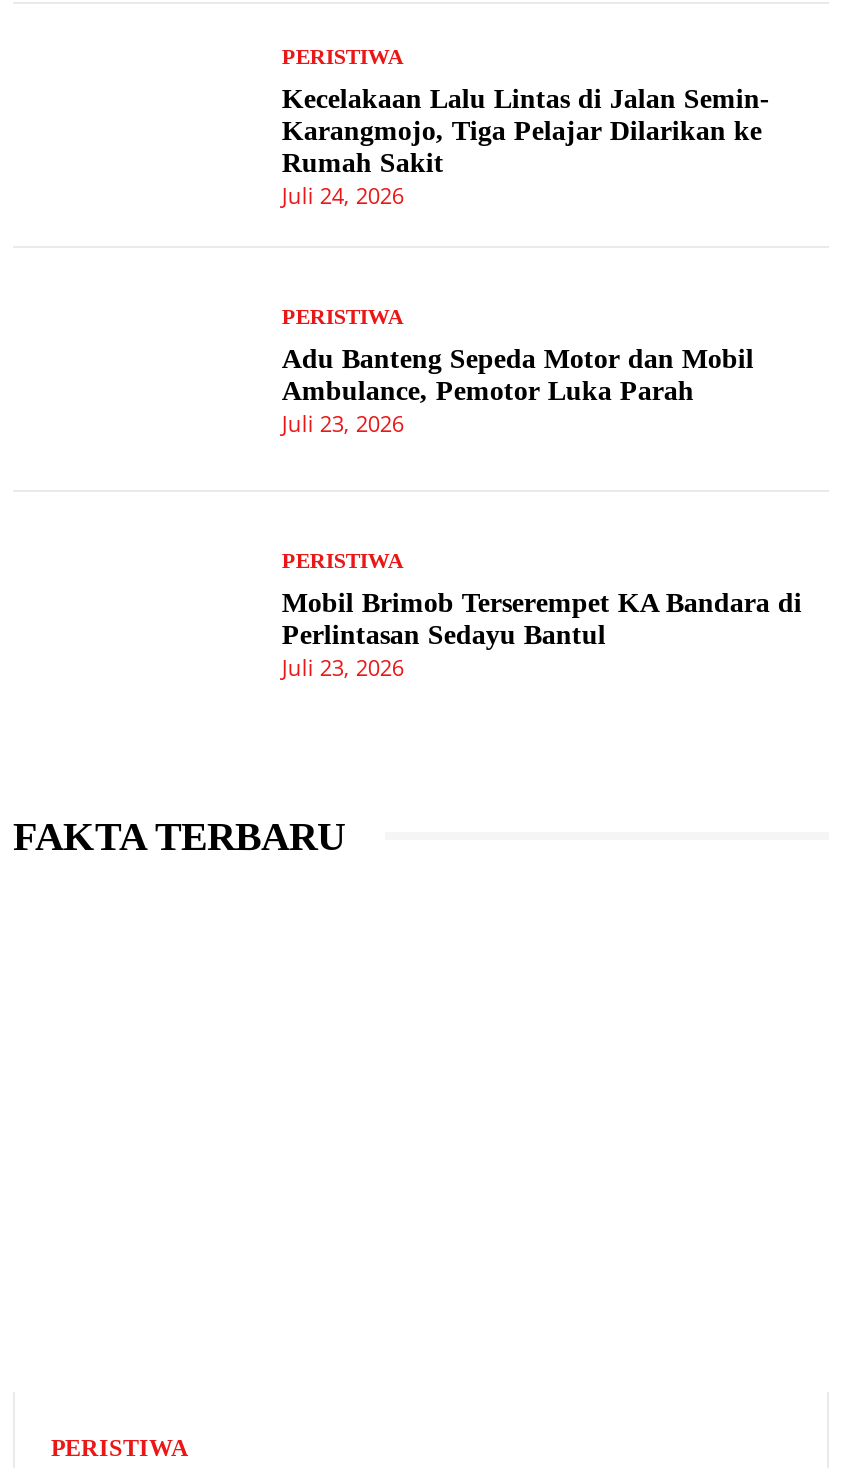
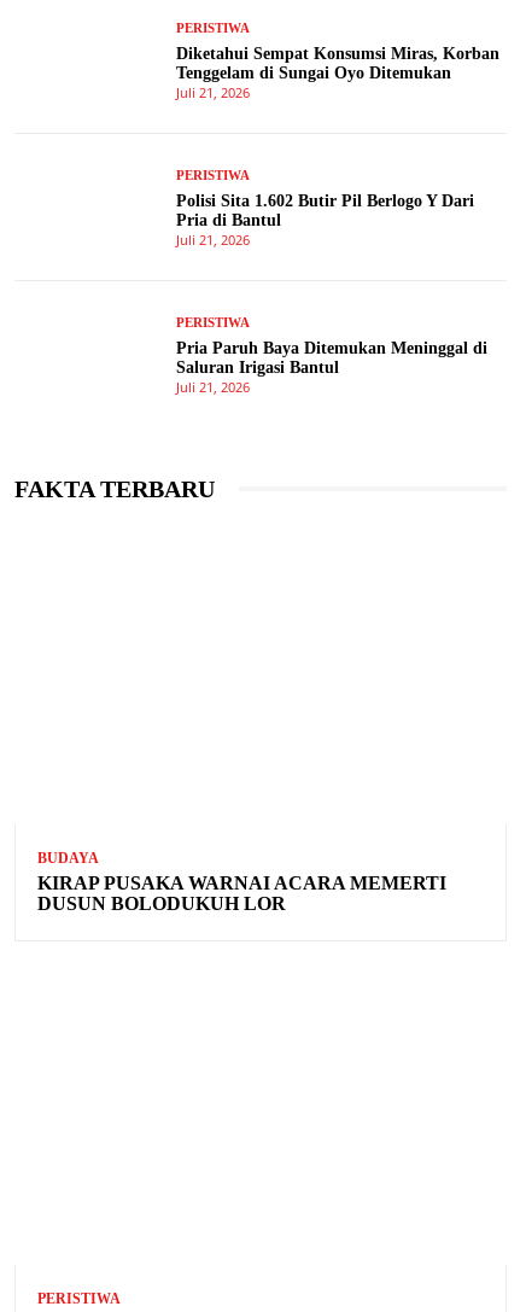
[282,84,770,210] Kecelakaan Lalu Lintas di Jalan Semin- | Karangmojo, Tiga Pelajar Dilarikan ke | Rumah Sakit | Juli 24, 2026 -> [177,45,500,101] Diketahui Sempat Konsumsi Miras, Korban | Tenggelam di Sungai Oyo Ditemukan | Juli 21, 2026
[282,344,754,438] Adu Banteng Sepeda Motor dan Mobil | Ambulance, Pemotor Luka Parah | Juli 23, 2026 -> [177,192,475,249] Polisi Sita 1.602 Butir Pil Berlogo Y Dari | Pria di Bantul | Juli 21, 2026
[282,588,802,618] Mobil Brimob Terserempet KA Bandara di -> [177,339,488,357] Pria Paruh Baya Ditemukan Meninggal di
[282,620,606,650] Perlintasan Sedayu Bantul -> [177,358,339,376] Saluran Irigasi Bantul
[282,652,404,682] Juli 23, 2026 -> [177,378,250,396] Juli 21, 2026
none -> [37,849,446,913] BUDAYA | KIRAP PUSAKA WARNAI ACARA MEMERTI | DUSUN BOLODUKUH LOR

